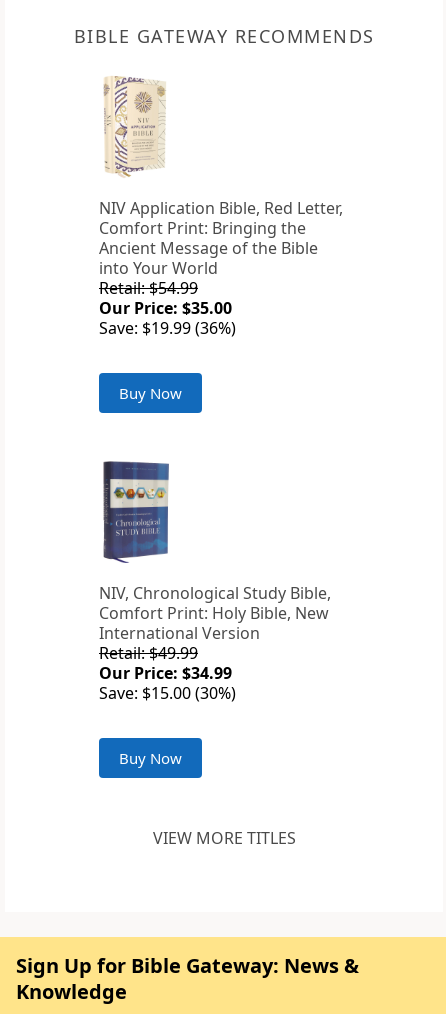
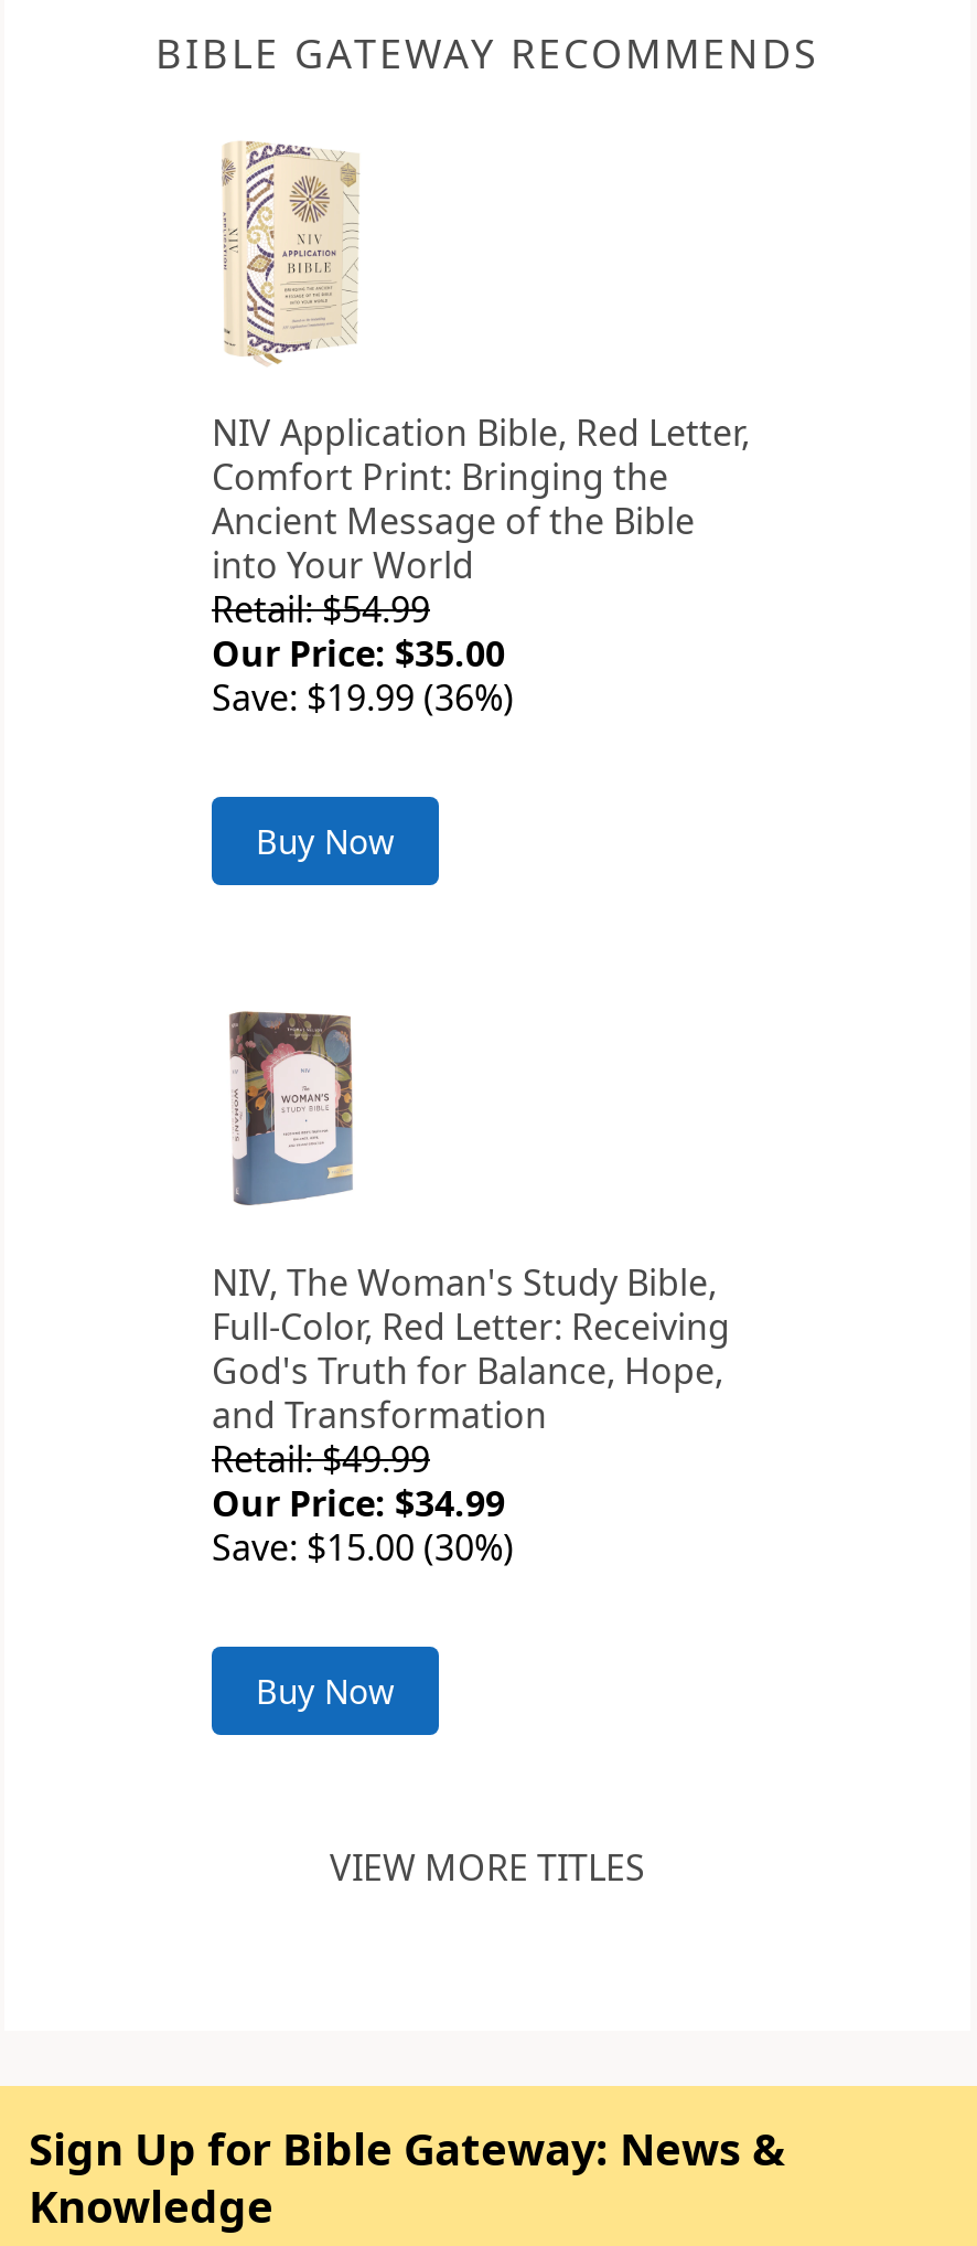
[99,460,331,644] [image] | NIV, Chronological Study Bible, | Comfort Print: Holy Bible, New | International Version -> [212,1009,730,1439] [image] | NIV, The Woman's Study Bible, | Full-Color, Red Letter: Receiving | God's Truth for Balance, Hope, | and Transformation

